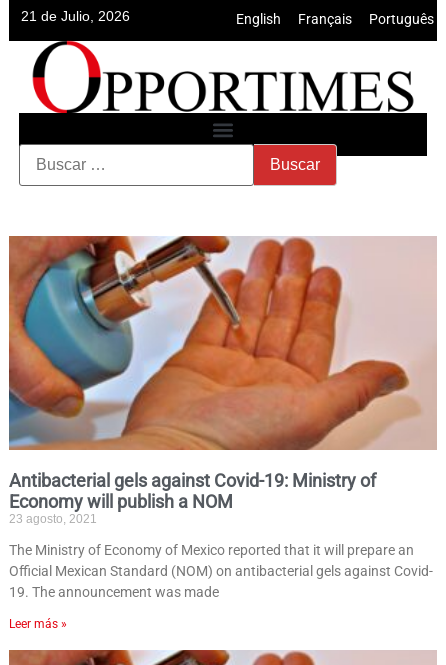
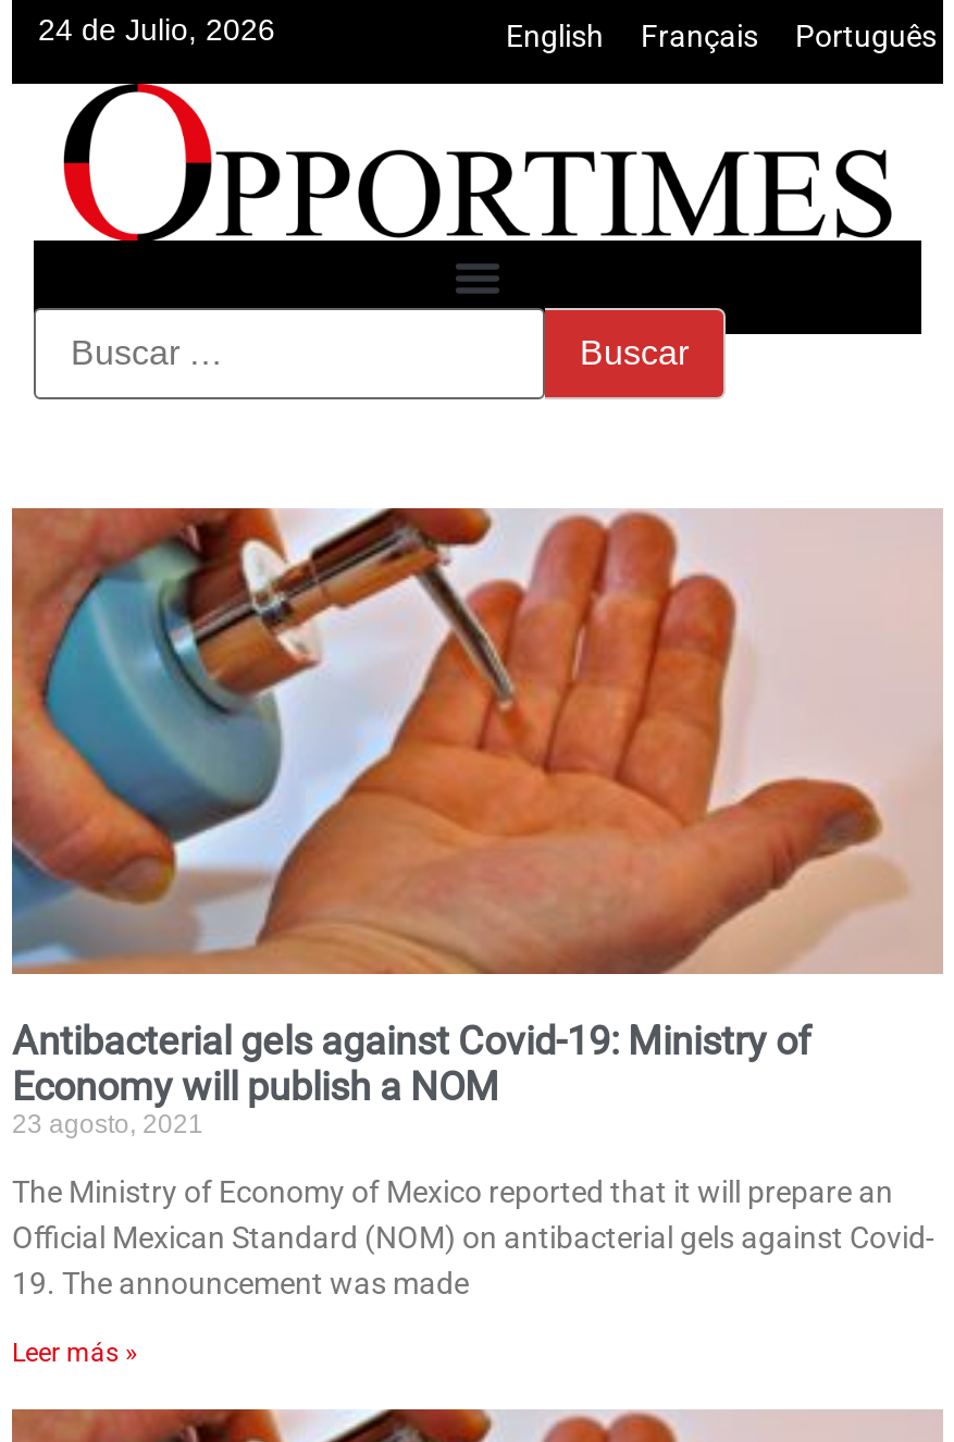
[21,8,130,24] 21 de Julio, 2026 -> [38,12,275,47] 24 de Julio, 2026

